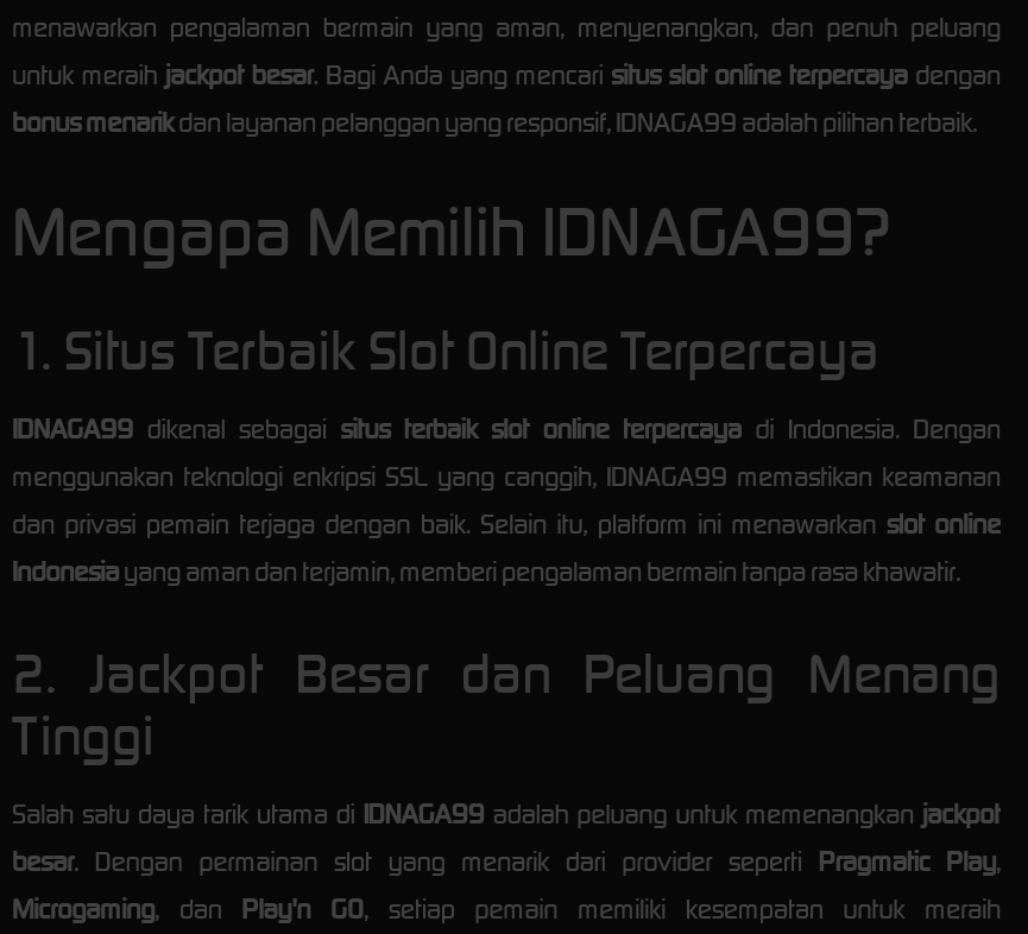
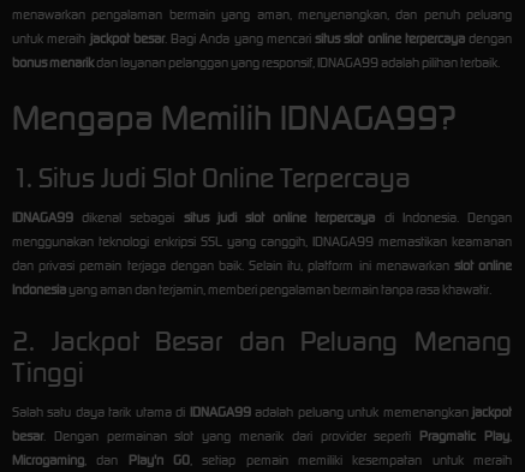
[12,318,879,384] 1. Situs Terbaik Slot Online Terpercaya -> [12,160,411,194] 1. Situs Judi Slot Online Terpercaya
[12,413,1001,446] IDNAGA99 dikenal sebagai situs terbaik slot online terpercaya di Indonesia. Dengan -> [12,208,512,225] IDNAGA99 dikenal sebagai situs judi slot online terpercaya di Indonesia. Dengan

